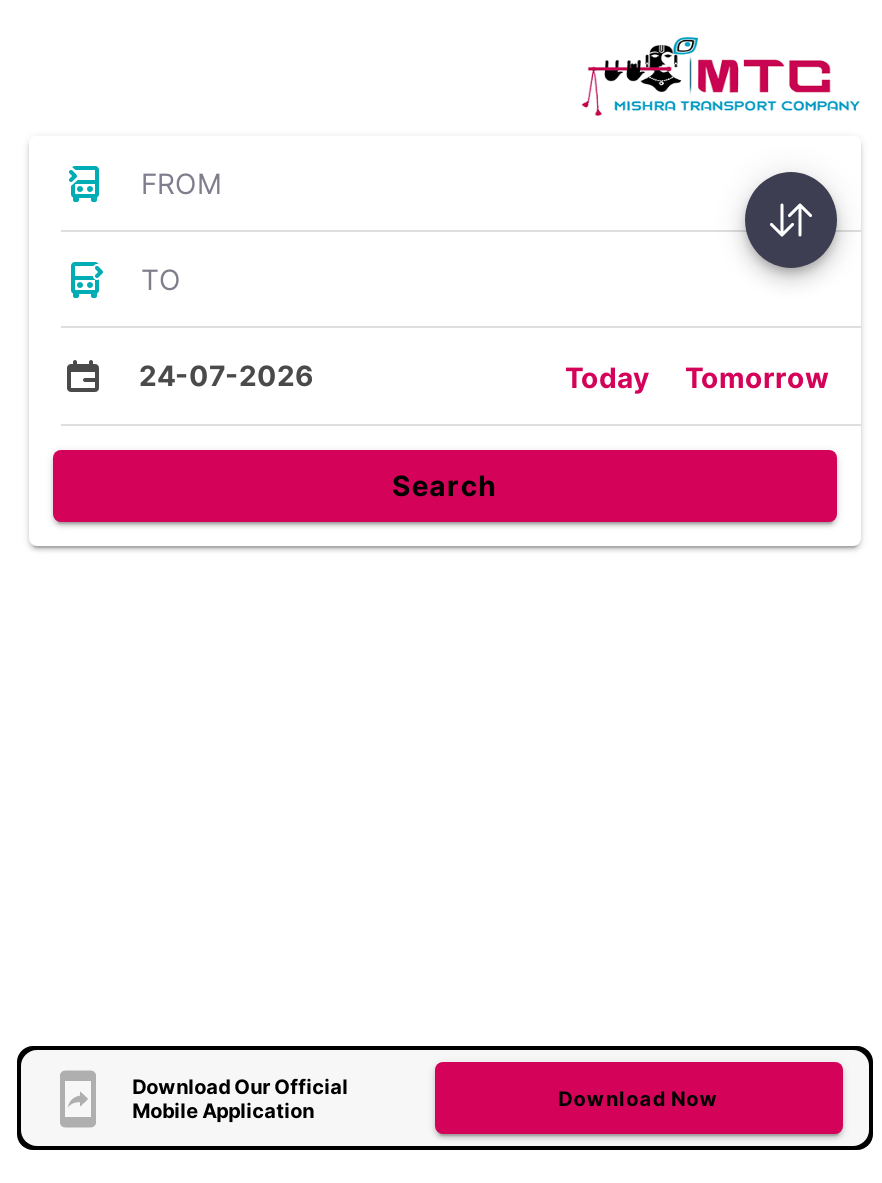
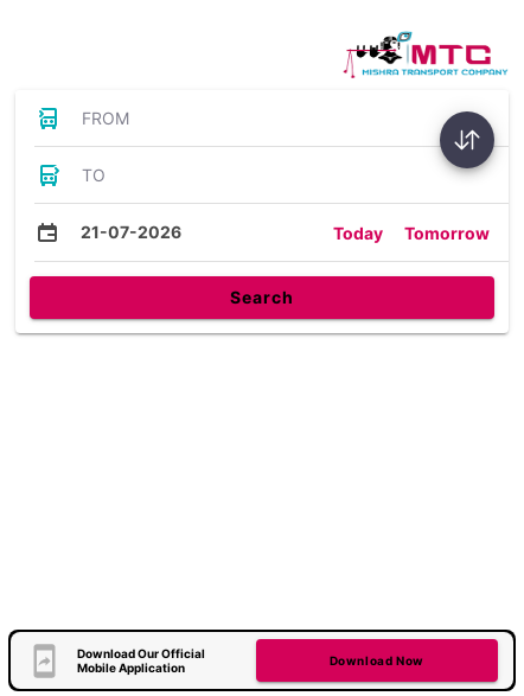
[139,358,313,392] 24-07-2026 -> [81,222,181,242] 21-07-2026

